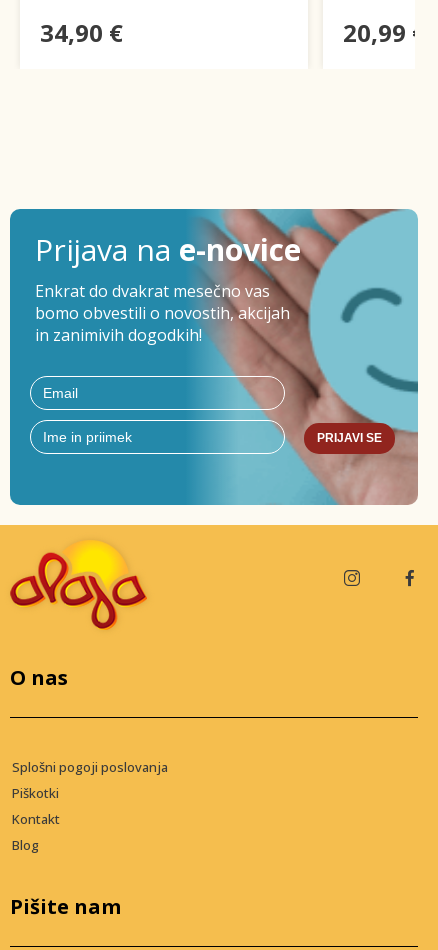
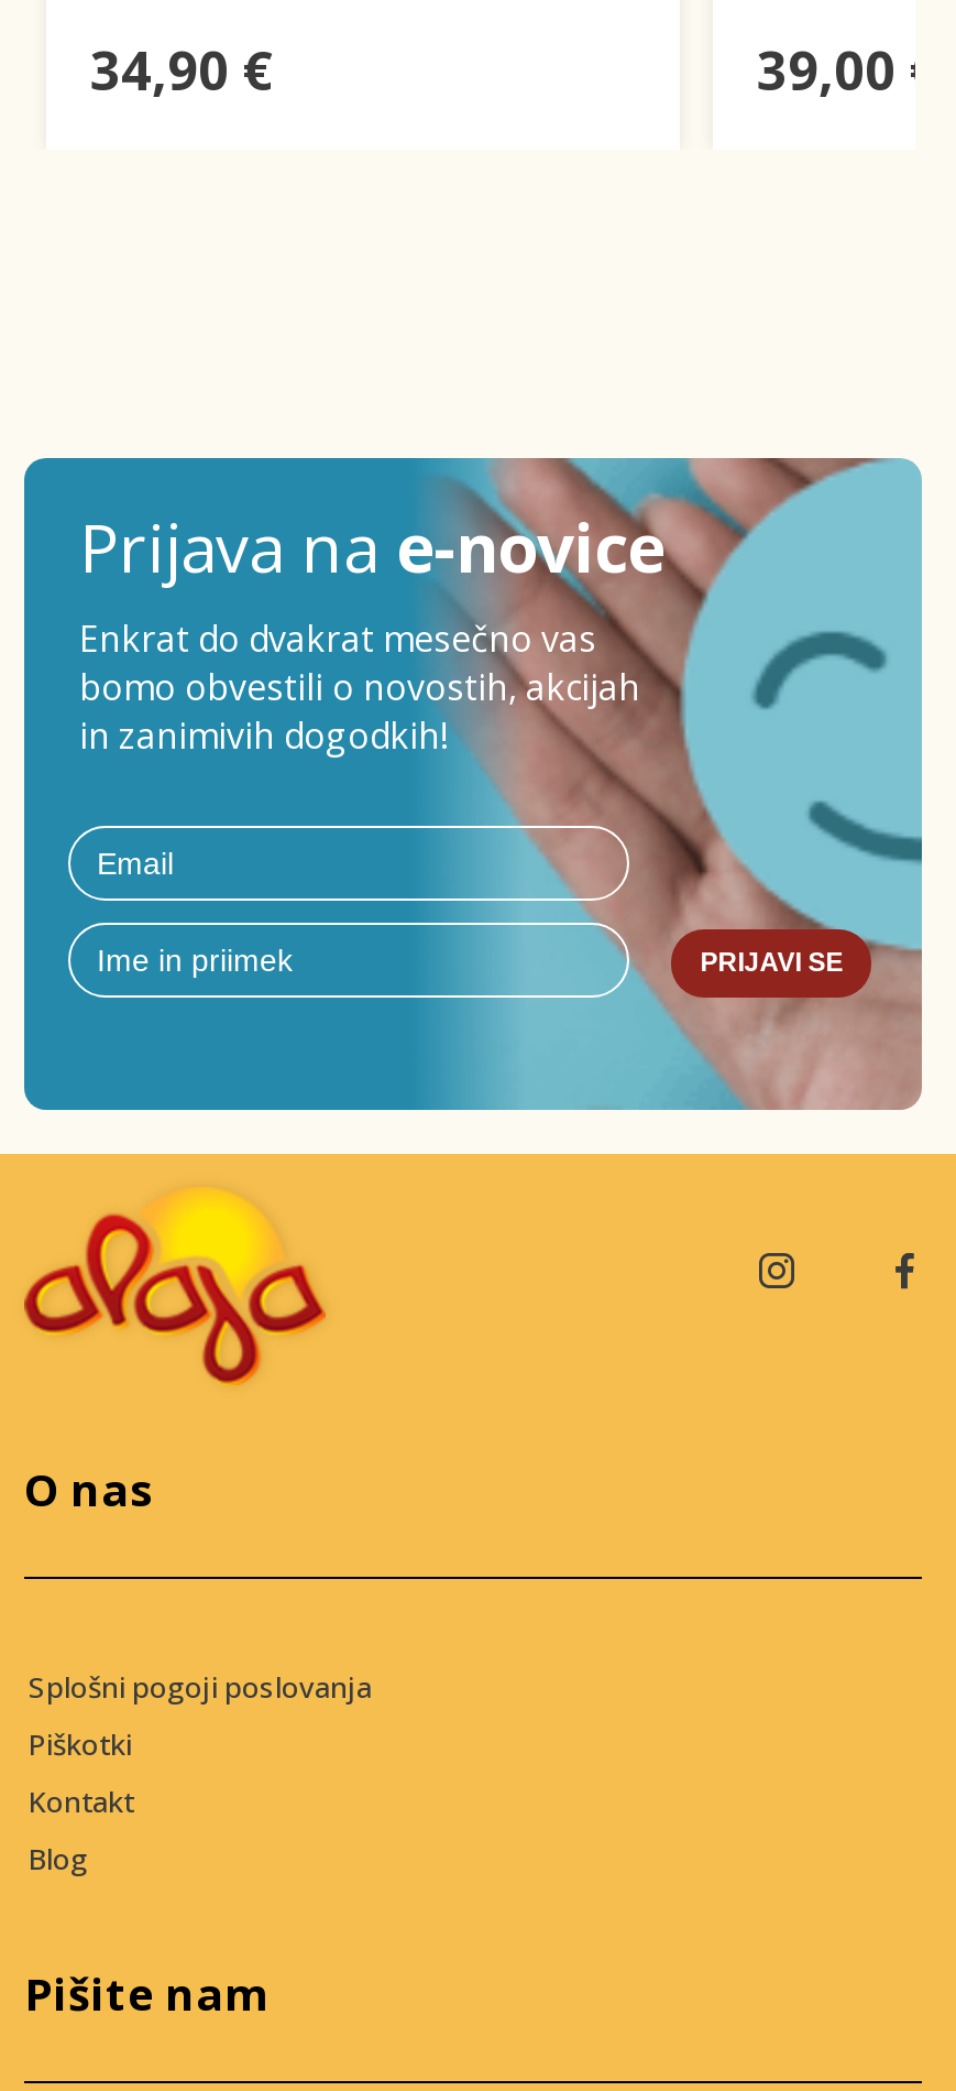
[343,16,426,49] 20,99 € -> [757,33,939,105] 39,00 €

